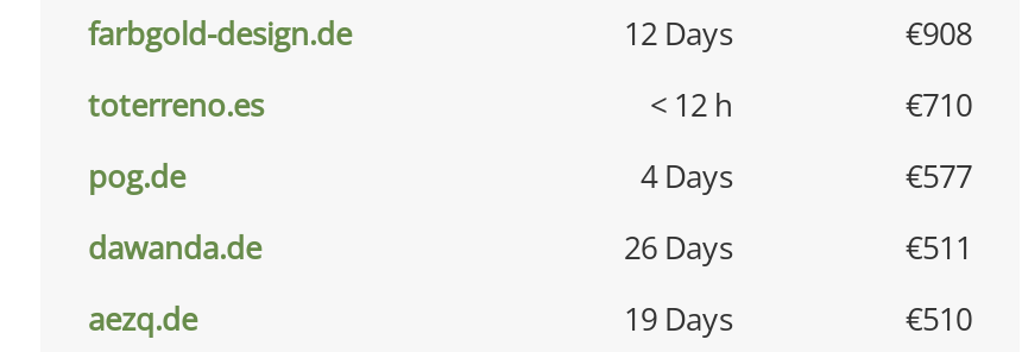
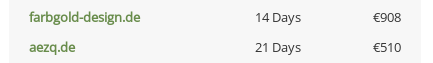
[624,12,733,55] 12 Days -> [254,8,300,26] 14 Days
[88,84,972,269] toterreno.es | < 12 h | €710 | pog.de | 4 Days | €577 | dawanda.de | 26 Days | €511 -> none
[624,298,733,341] 19 Days -> [254,38,300,56] 21 Days

